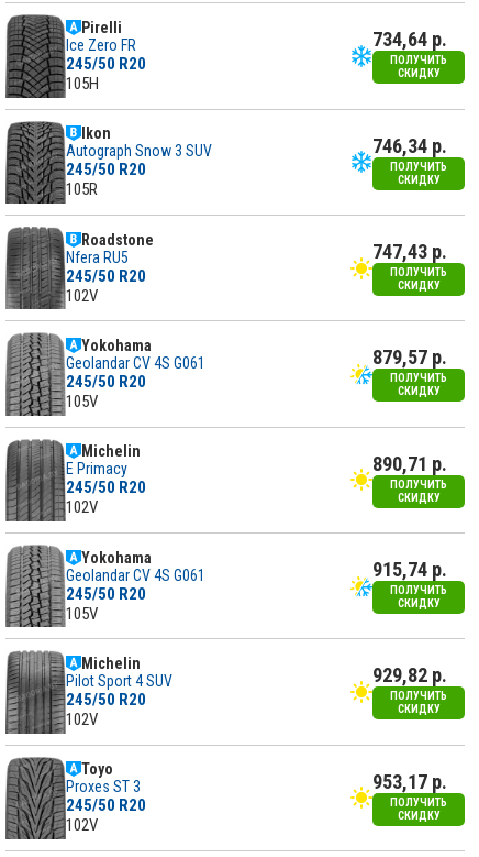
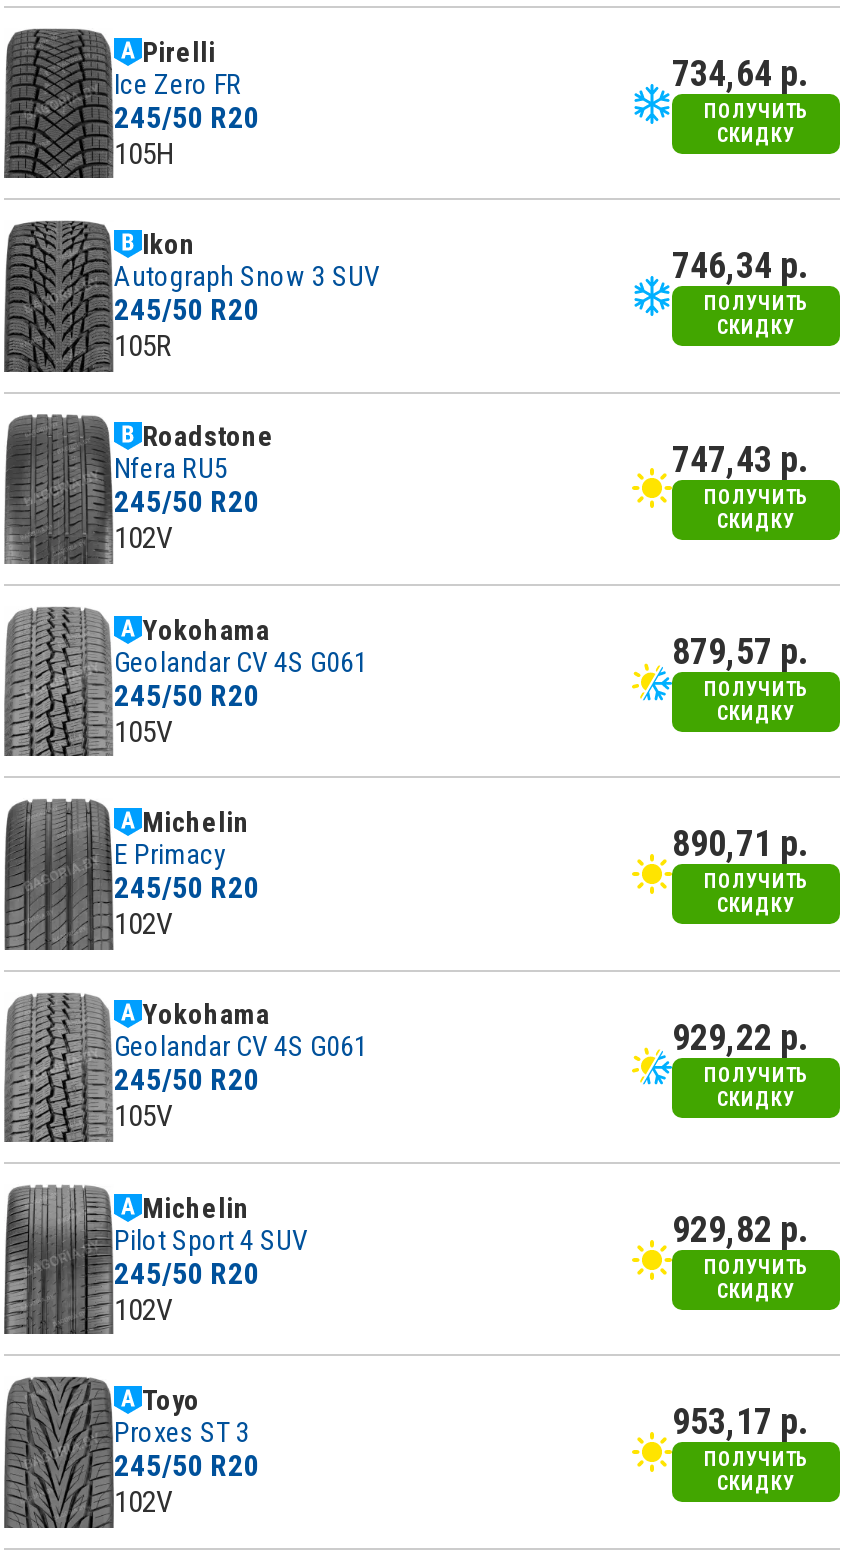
[372,558,447,581] 915,74 р. -> [672,1015,808,1057] 929,22 р.

